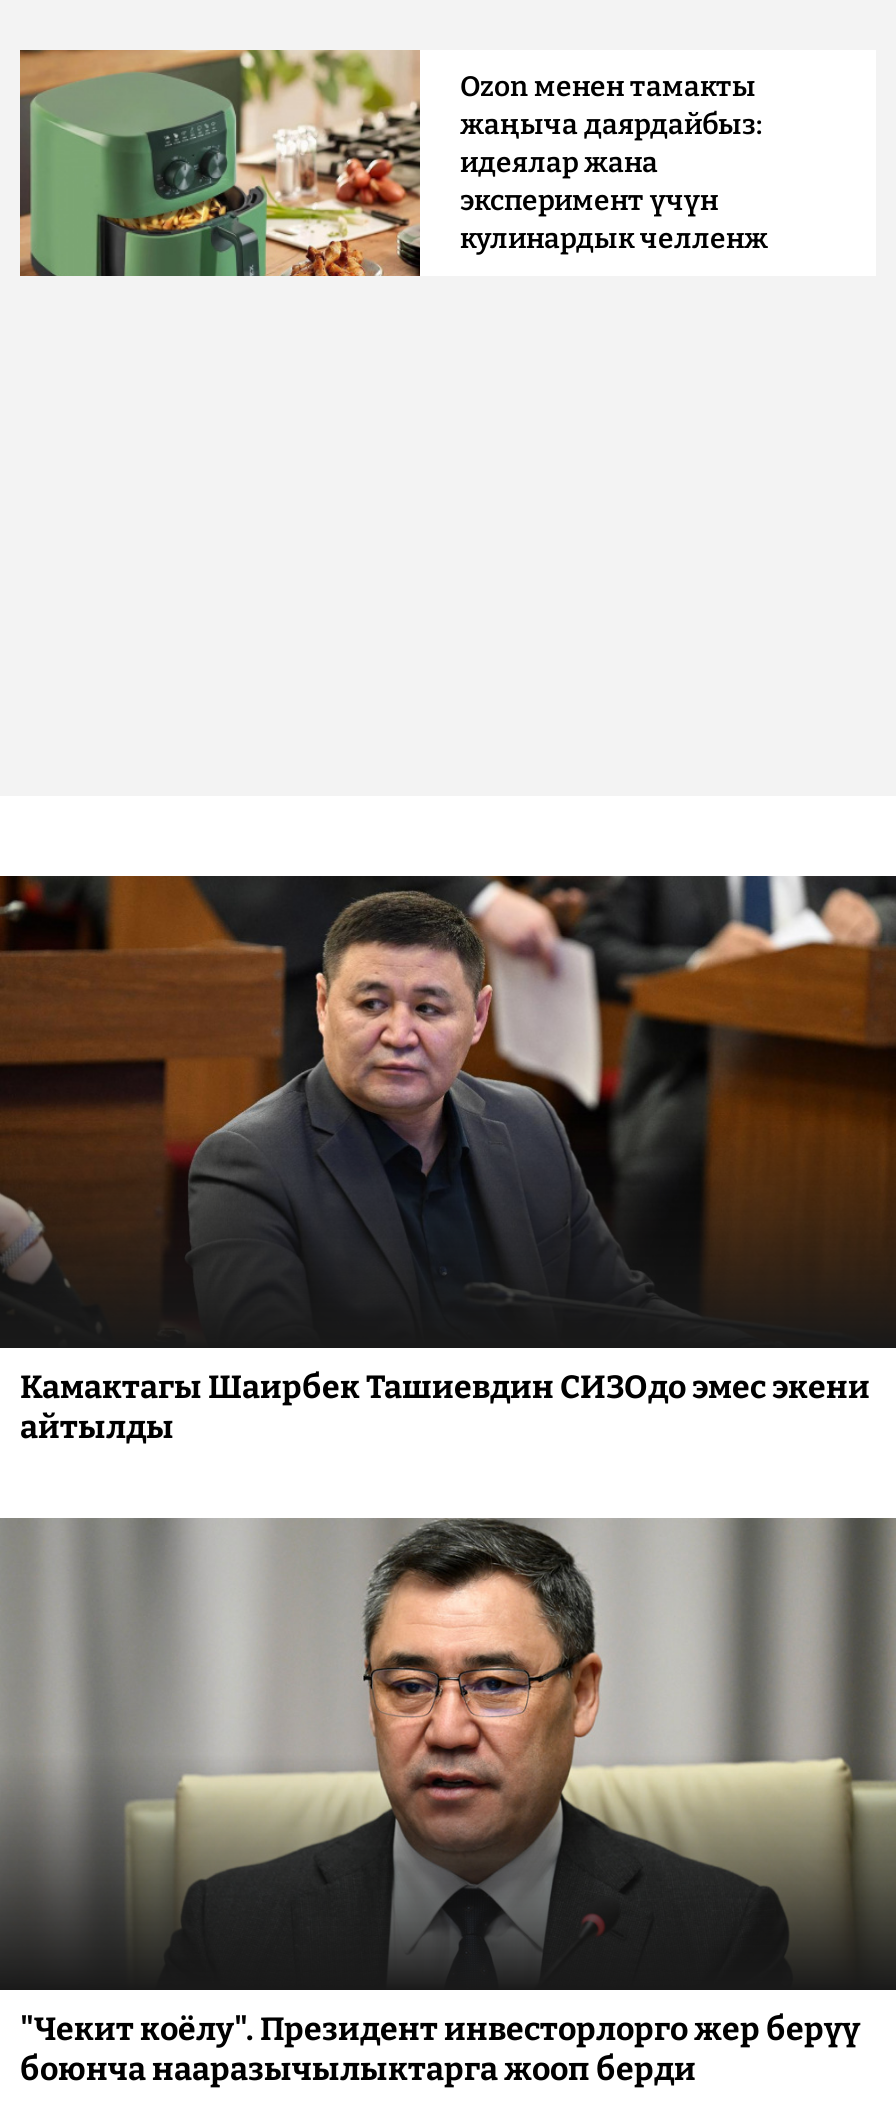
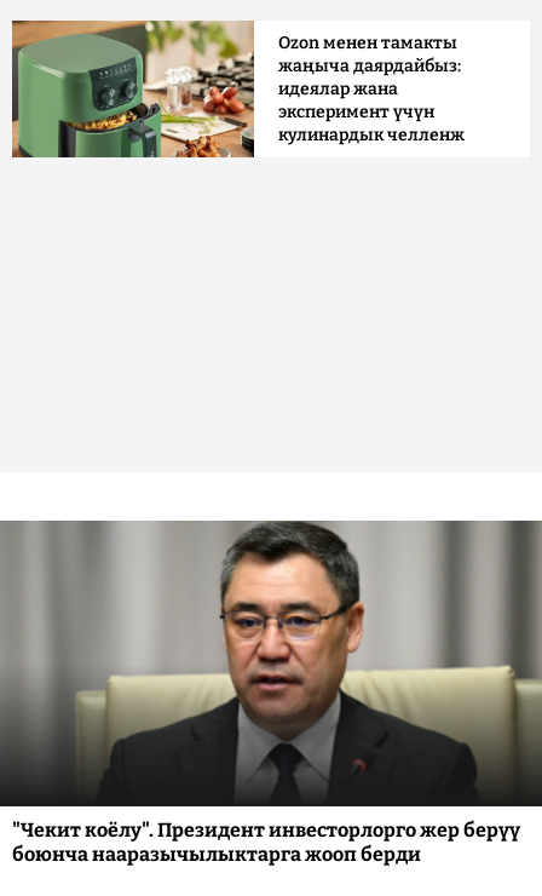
[6,874,890,1446] [image] | Камактагы Шаирбек Ташиевдин СИЗОдо эмес экени | айтылды -> none

